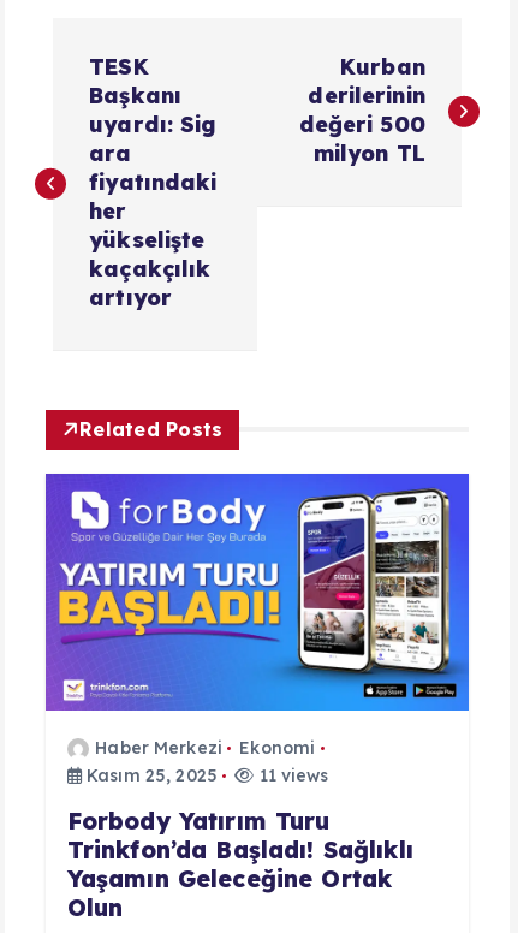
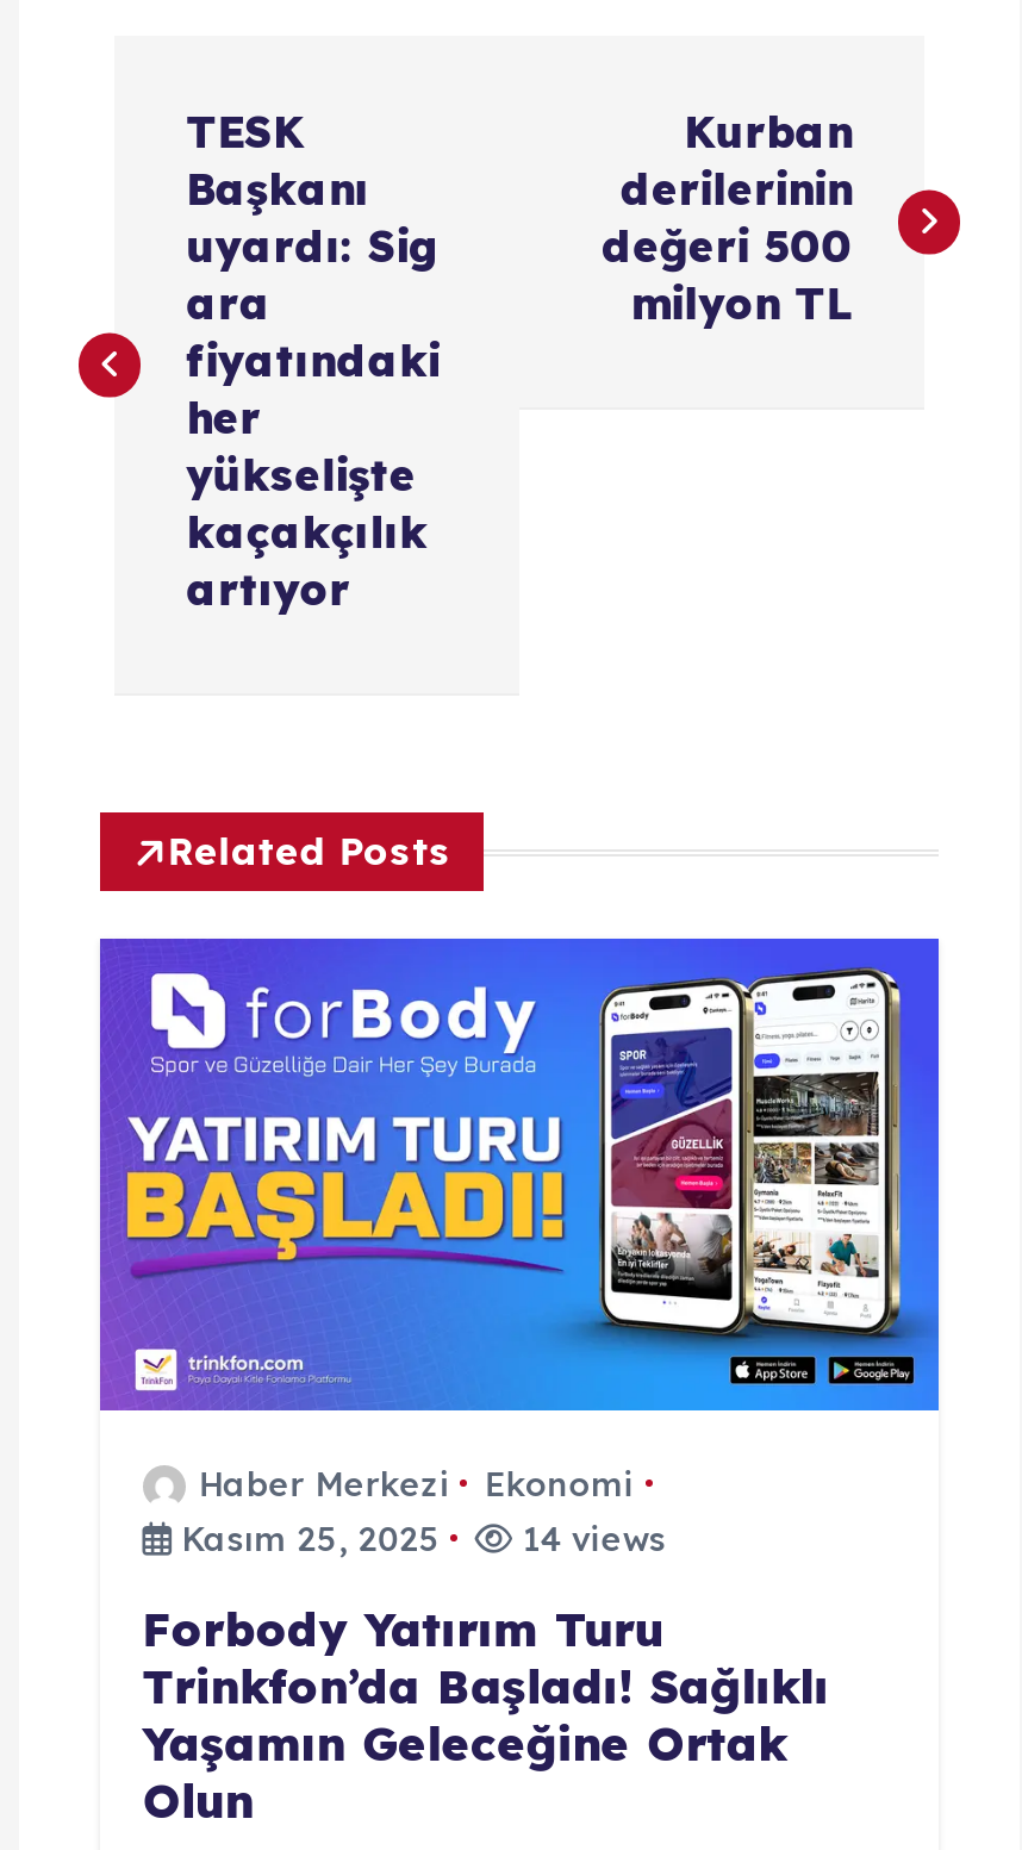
[254,764,329,786] 11 views -> [513,1517,666,1560] 14 views

